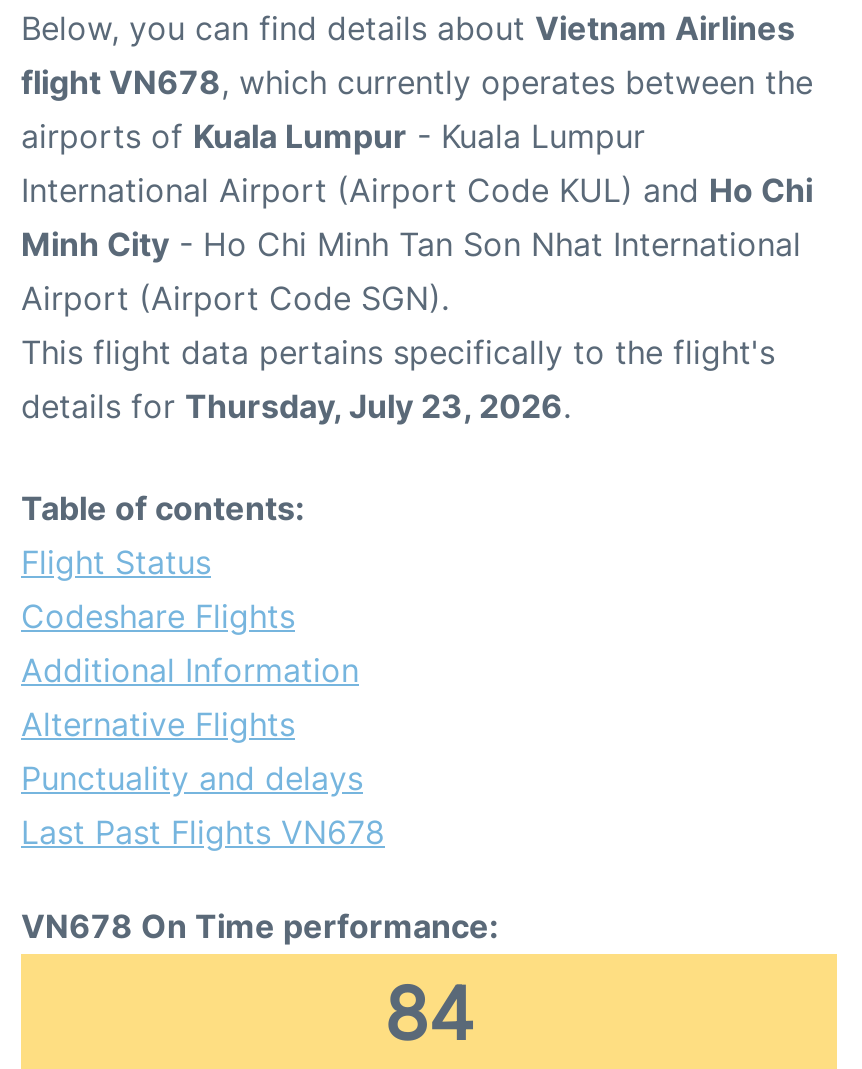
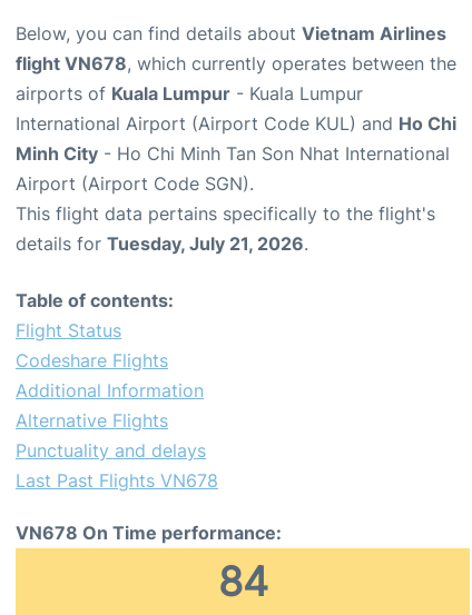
[21,387,571,427] details for Thursday, July 23, 2026. -> [16,233,308,255] details for Tuesday, July 21, 2026.

